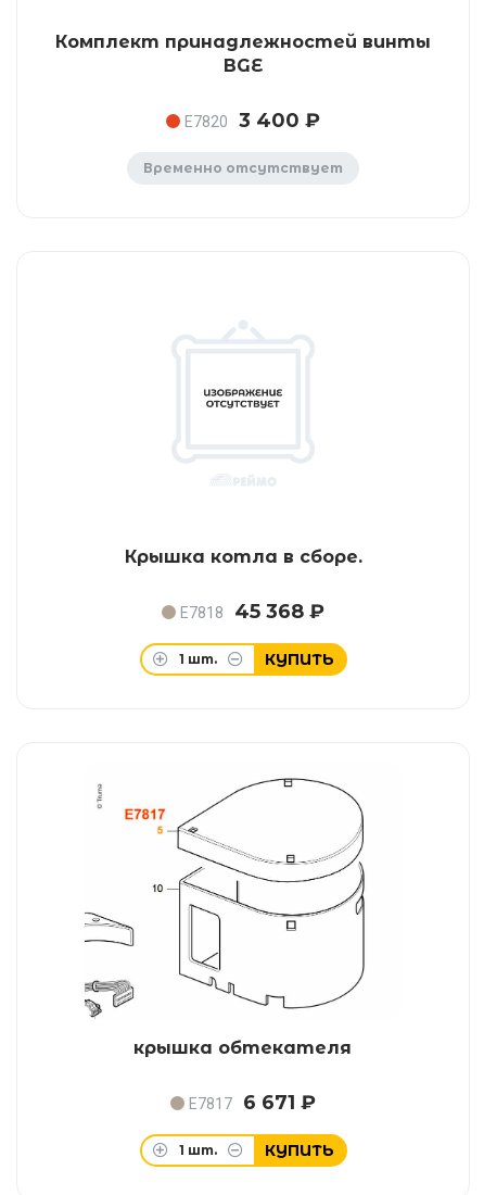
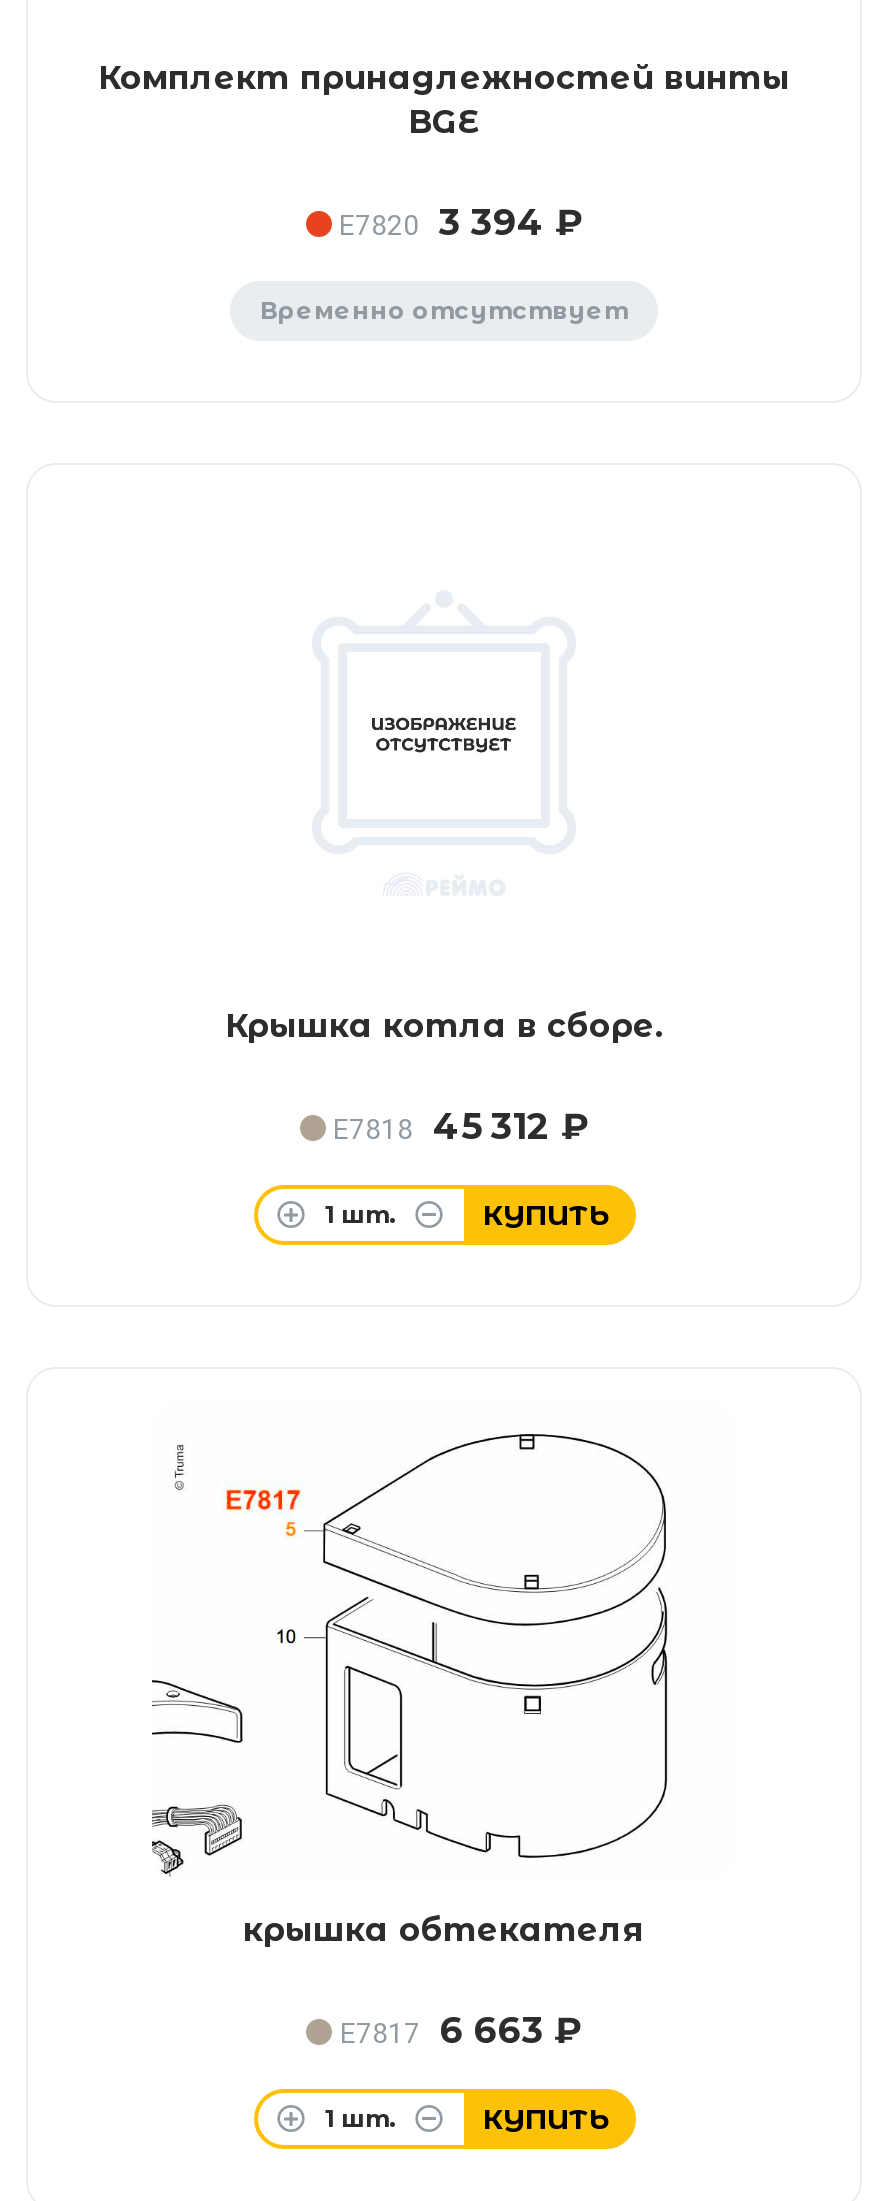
[184,109,320,133] E7820 3 400 ₽ -> [339,201,583,245] E7820 3 394 ₽
[180,600,324,624] E7818 45 368 ₽ -> [333,1105,589,1149] E7818 45 312 ₽
[189,1091,316,1115] E7817 6 671 ₽ -> [340,2009,582,2053] E7817 6 663 ₽

